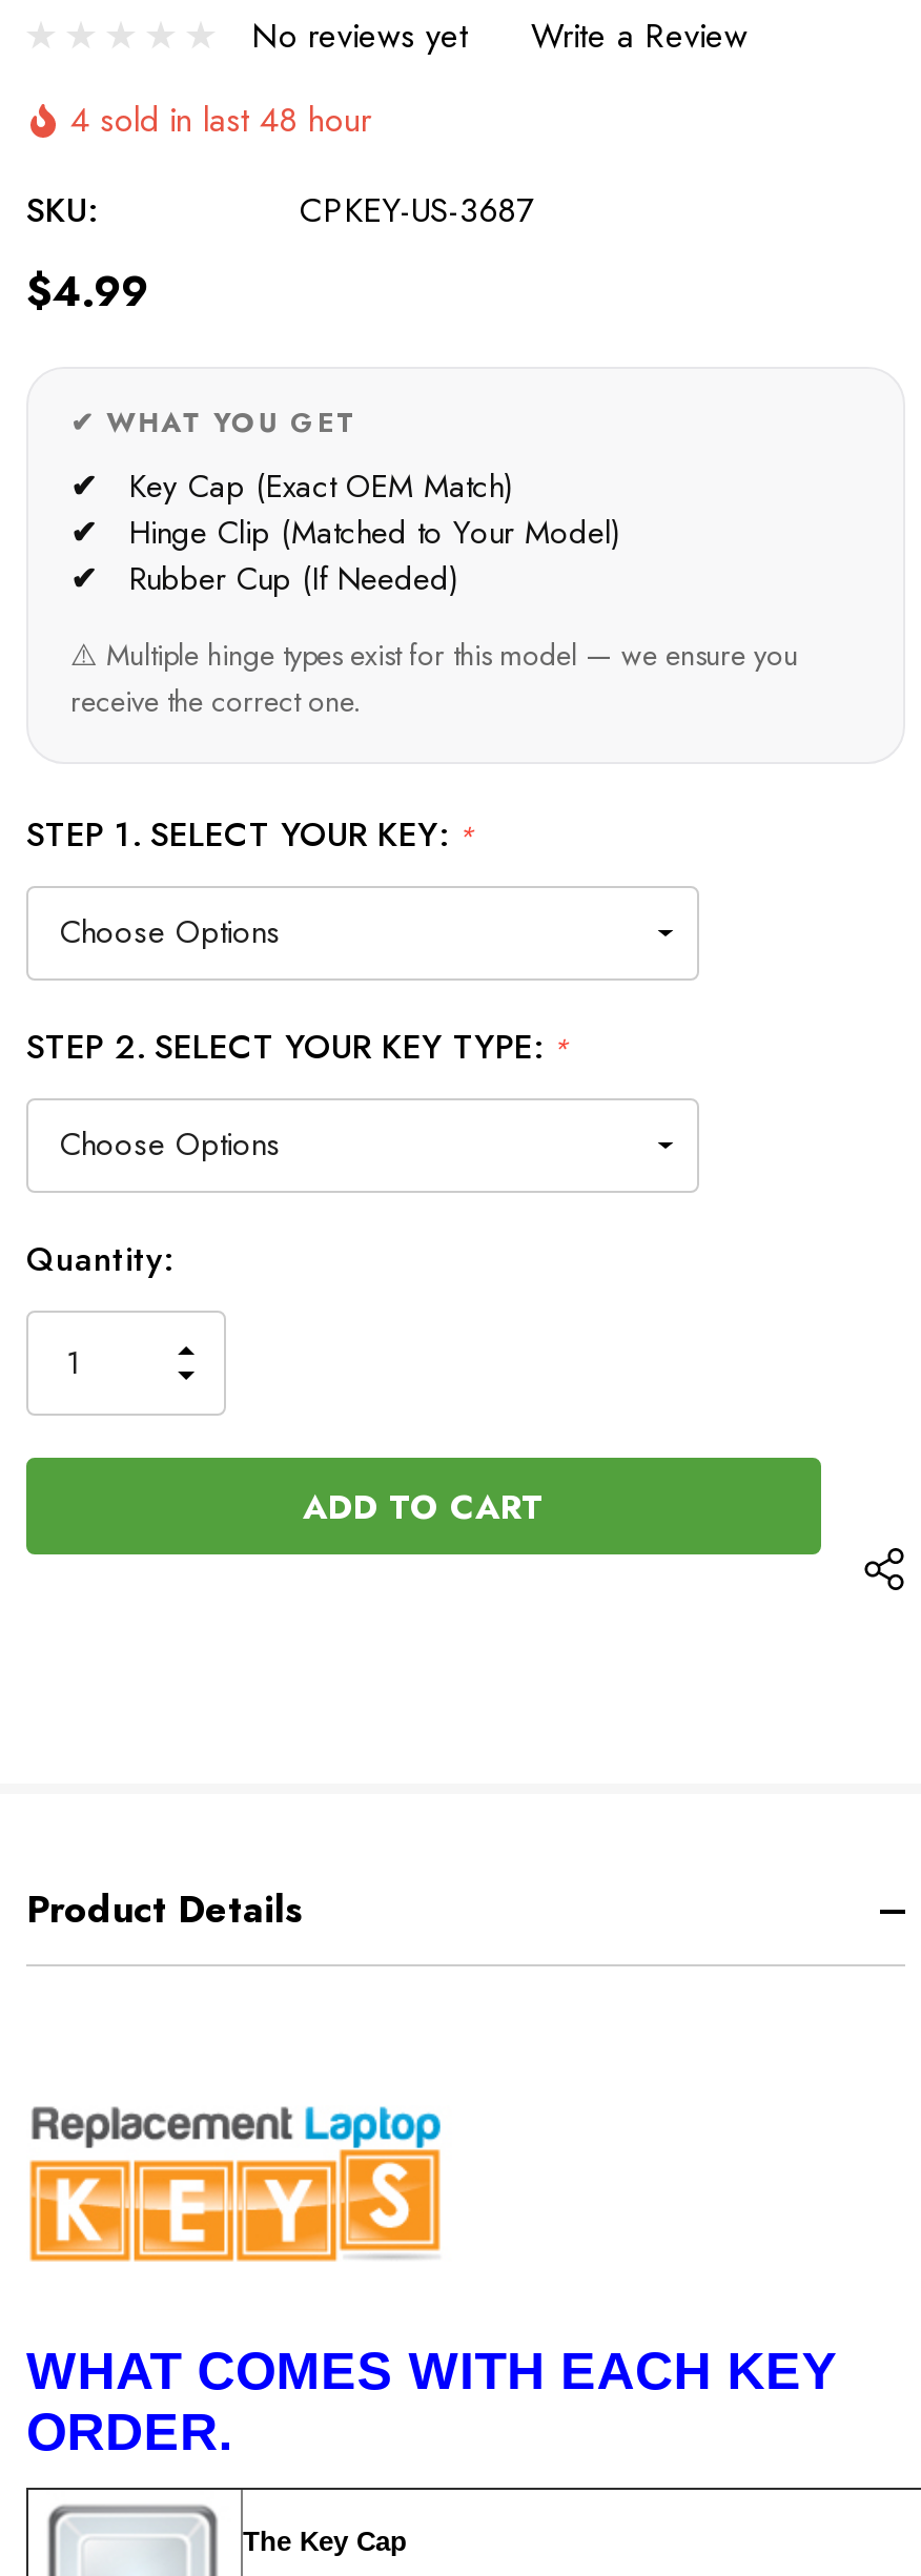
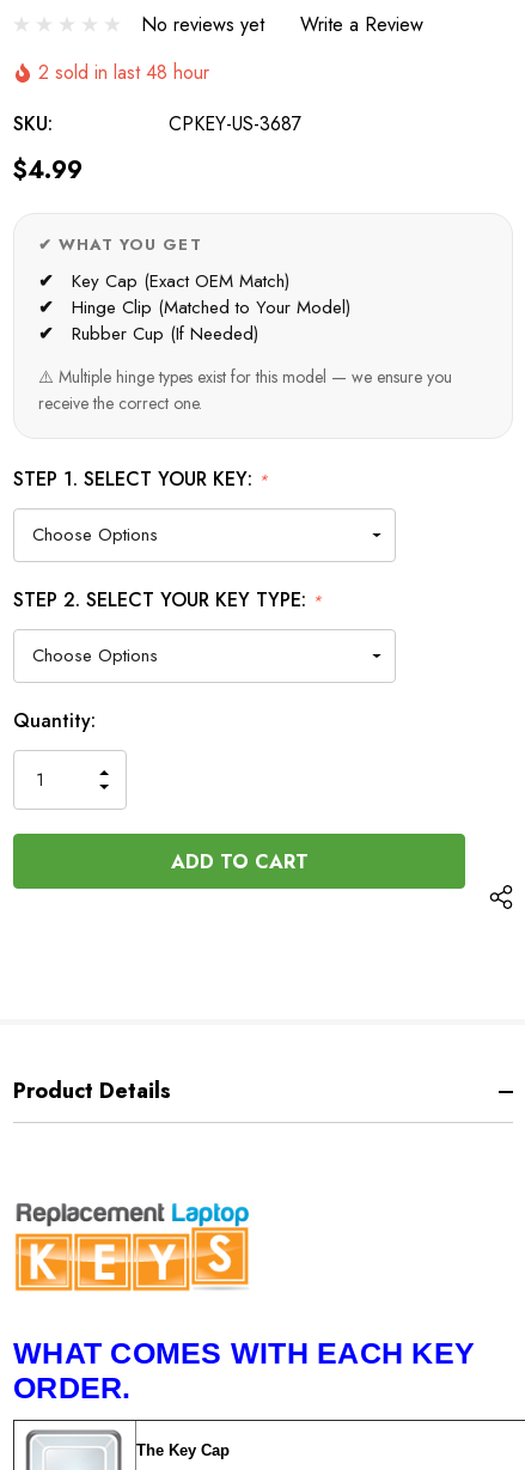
[70,96,371,145] 4 sold in last 48 hour -> [38,59,209,87] 2 sold in last 48 hour

